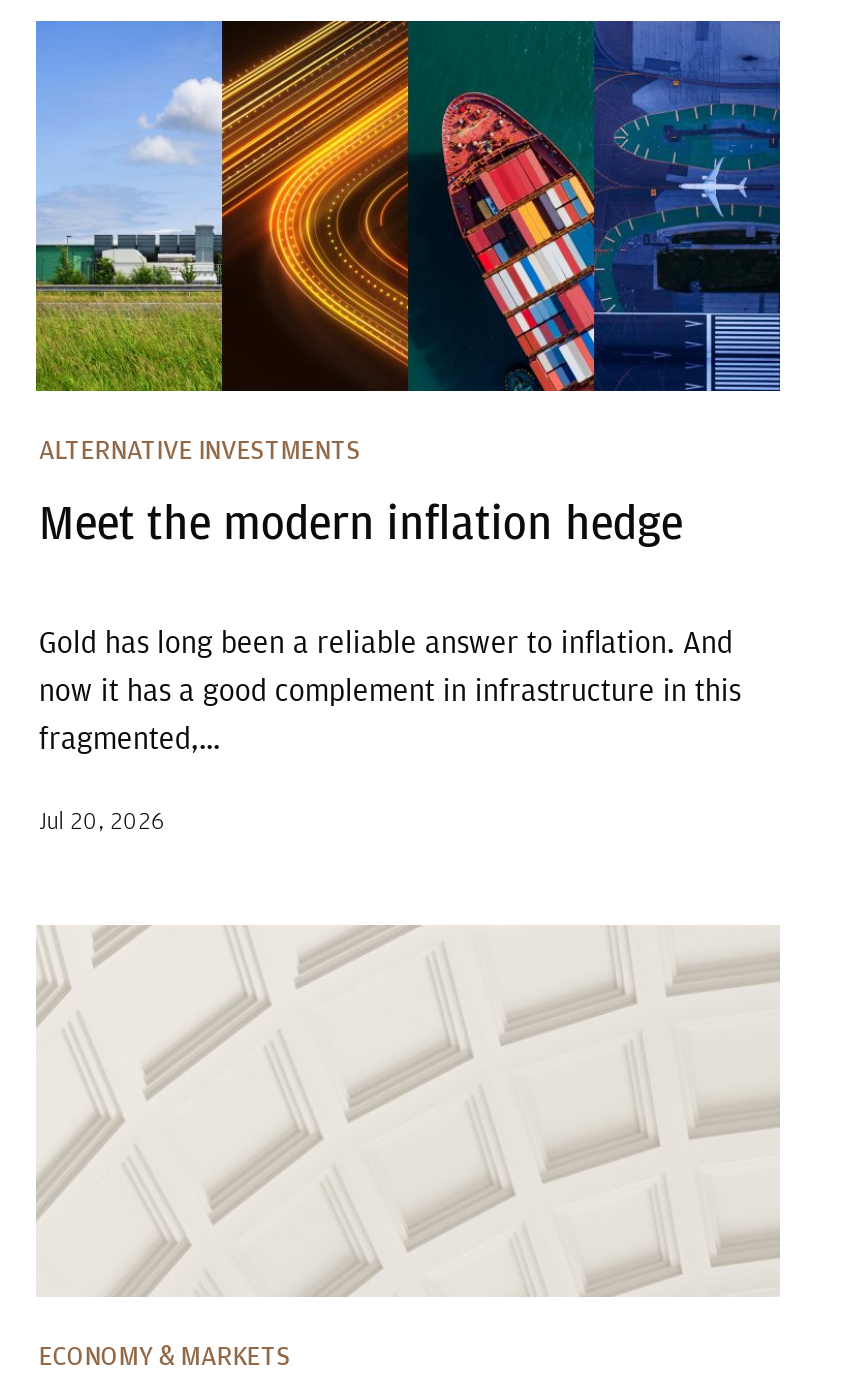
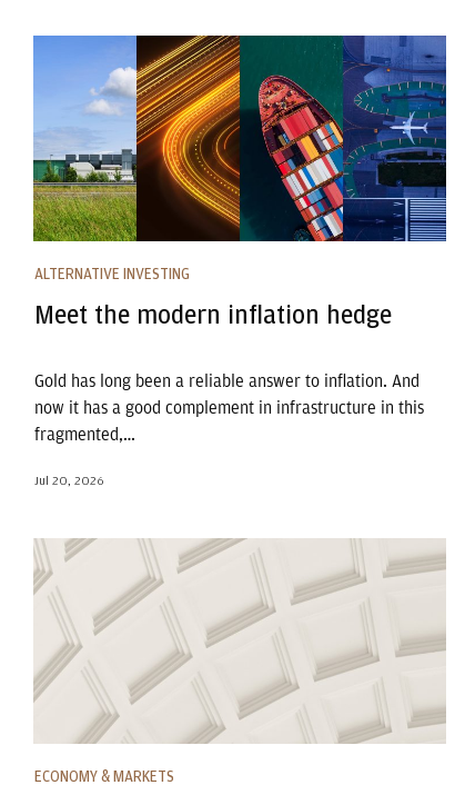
[39,437,361,465] ALTERNATIVE INVESTMENTS -> [35,267,190,283] ALTERNATIVE INVESTING

